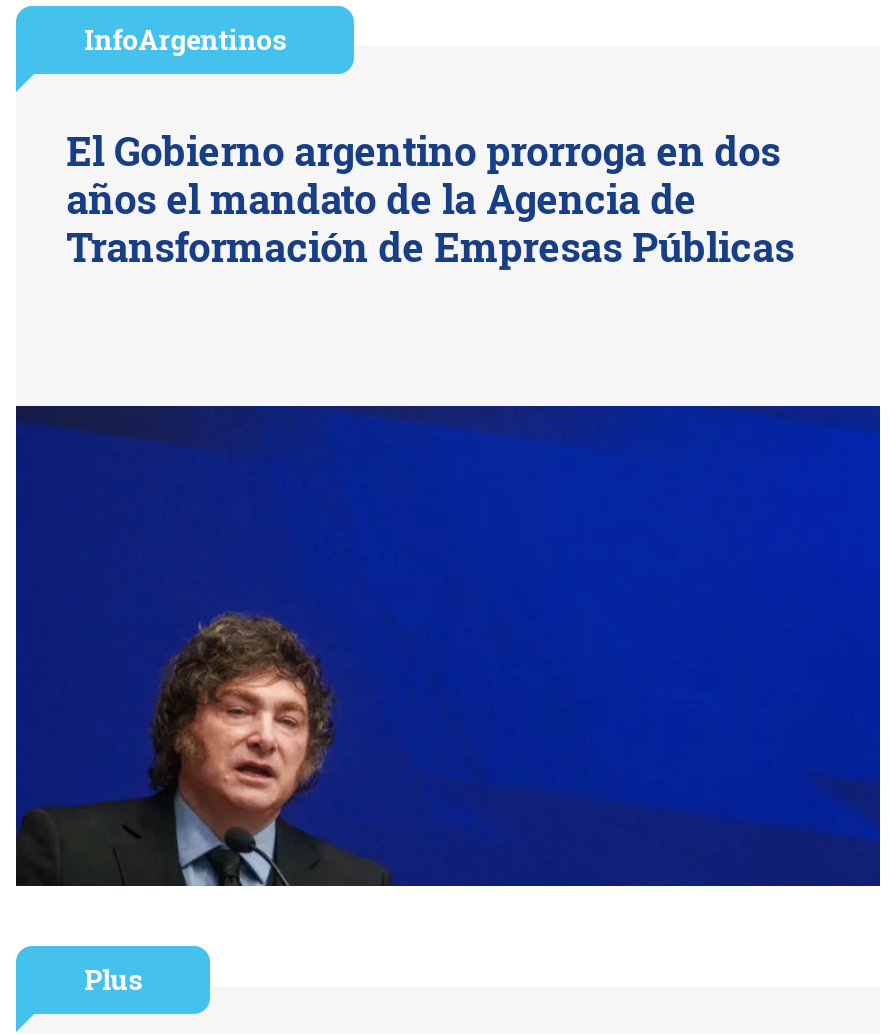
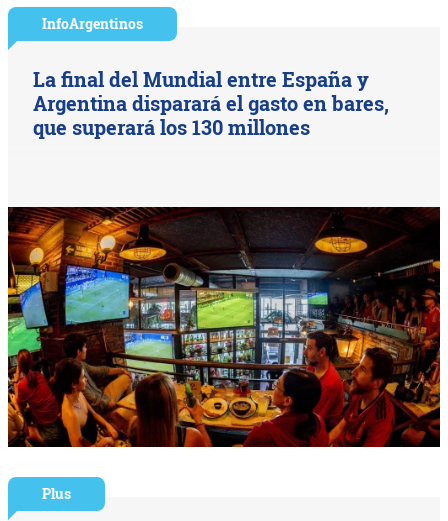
[66,124,794,272] El Gobierno argentino prorroga en dos | años el mandato de la Agencia de | Transformación de Empresas Públicas -> [33,66,389,140] La final del Mundial entre España y | Argentina disparará el gasto en bares, | que superará los 130 millones
[14,404,882,888] [image] -> [7,206,441,448] [image]

